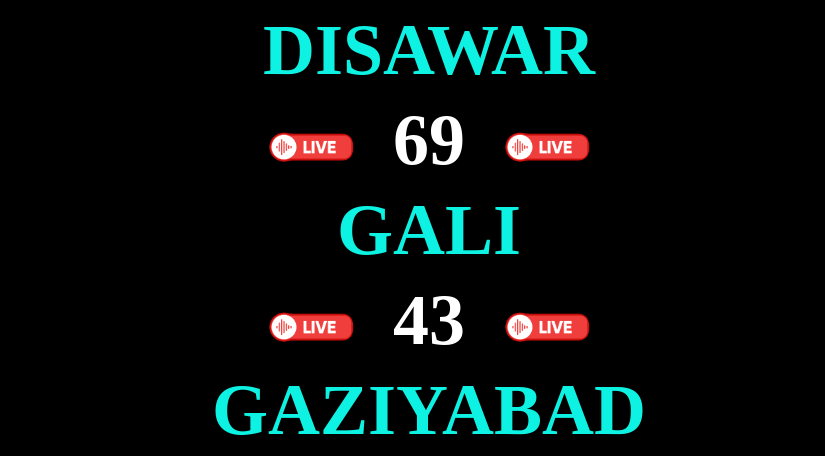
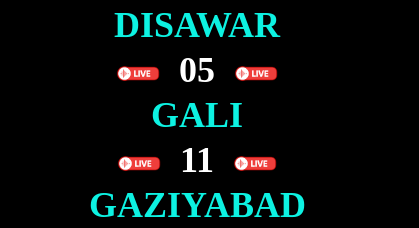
[375,99,483,179] 69 -> [170,50,224,90] 05
[375,279,483,359] 43 -> [171,140,223,180] 11

